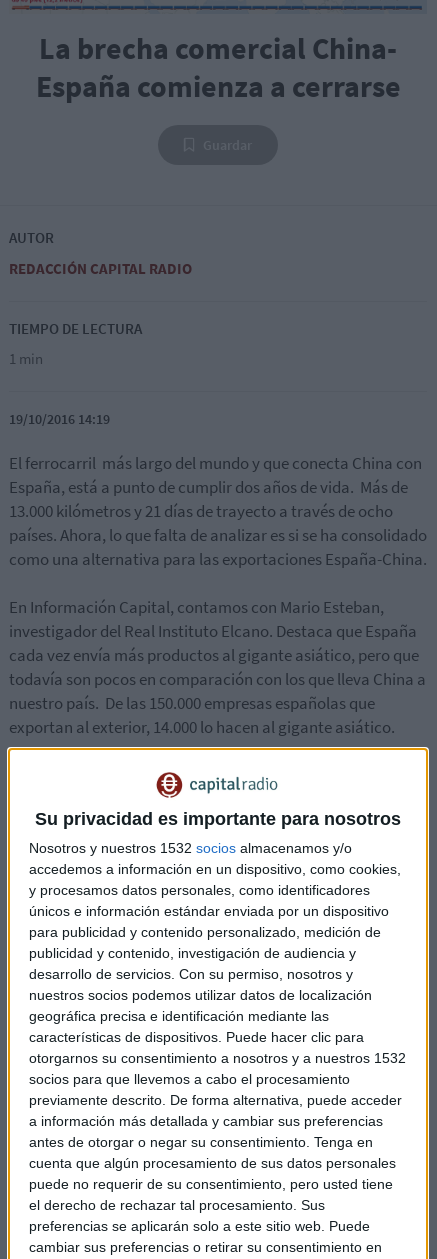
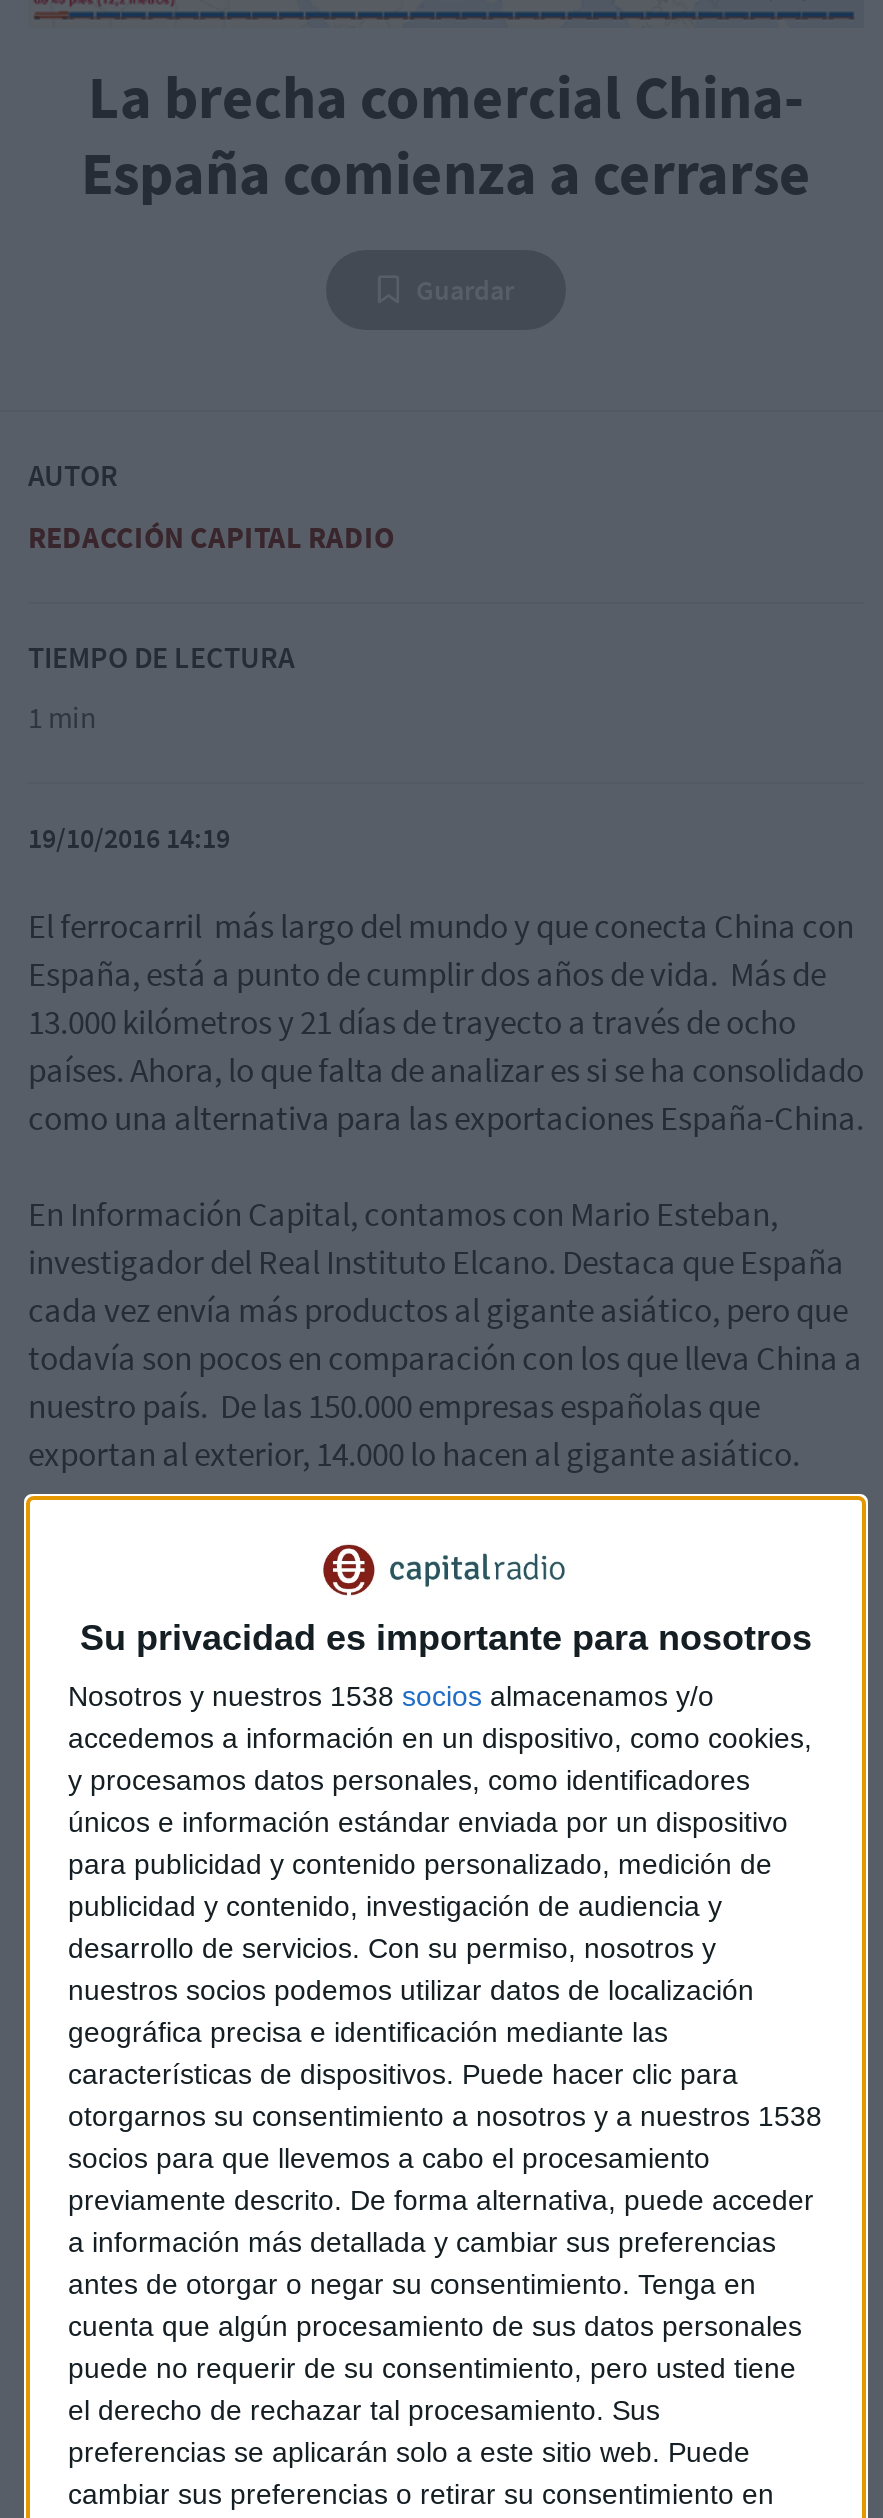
[29,840,352,856] Nosotros y nuestros 1532 socios almacenamos y/o -> [68,1680,714,1712] Nosotros y nuestros 1538 socios almacenamos y/o
[29,1050,406,1066] otorgarnos su consentimiento a nosotros y a nuestros 1532 -> [68,2100,822,2132] otorgarnos su consentimiento a nosotros y a nuestros 1538

